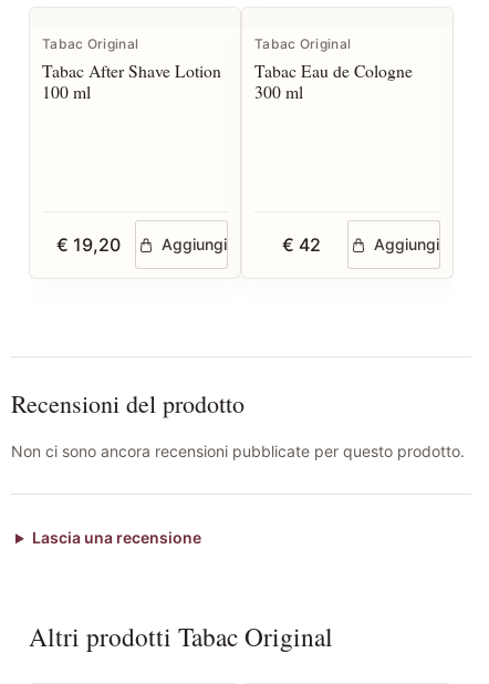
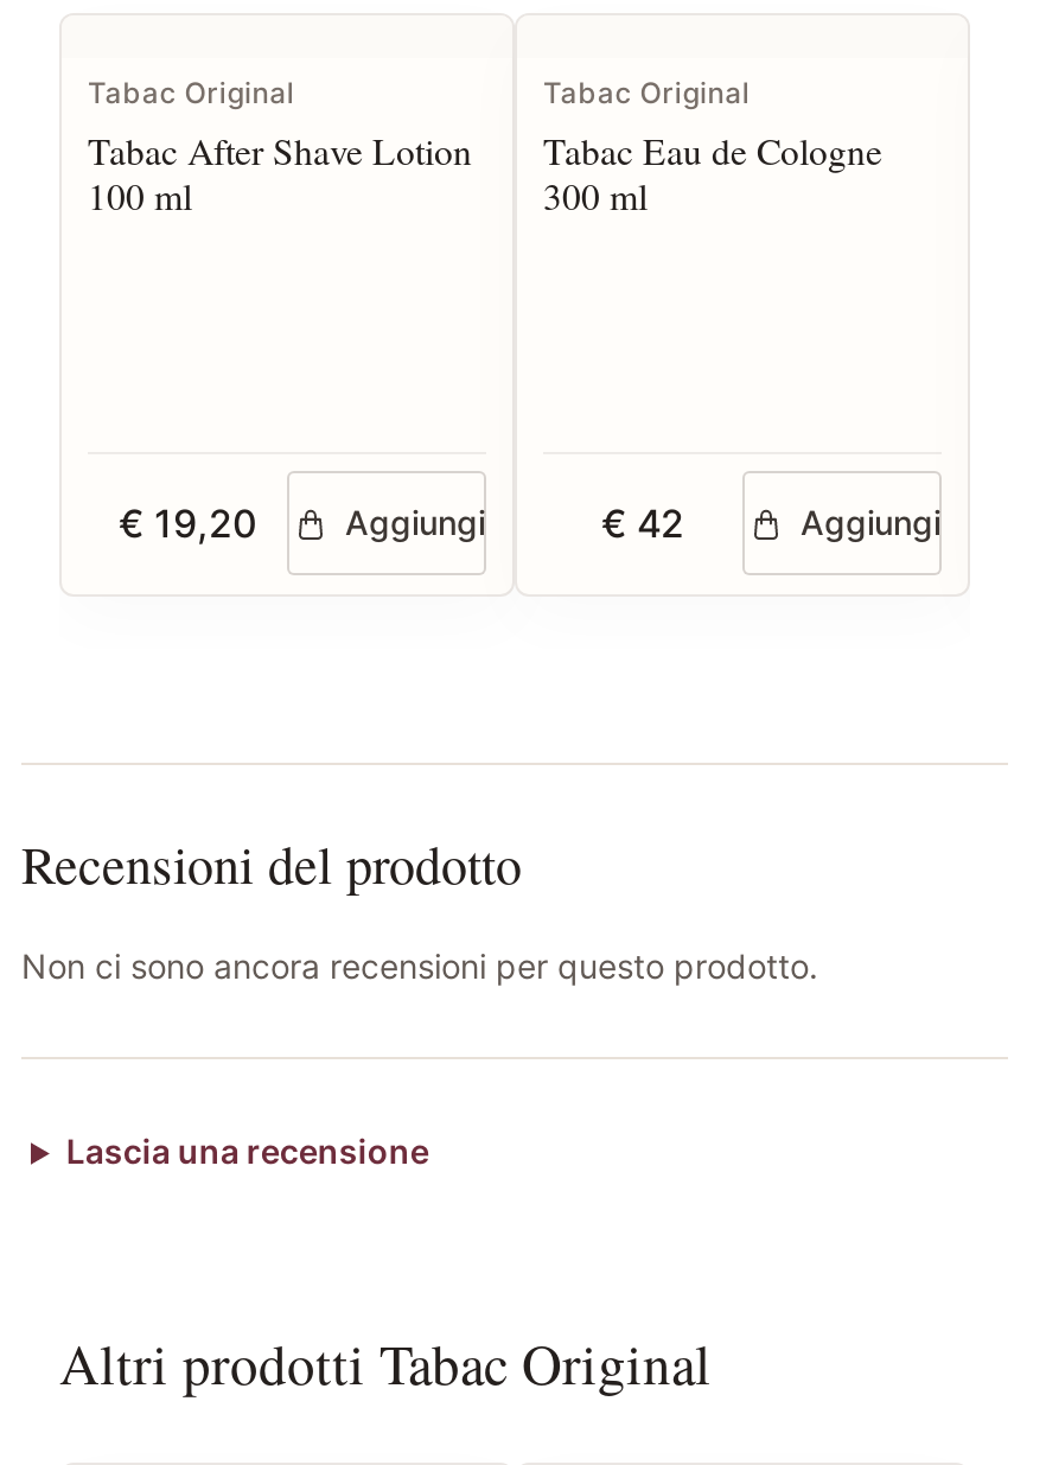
[11,442,465,461] Non ci sono ancora recensioni pubblicate per questo prodotto. -> [21,946,818,987] Non ci sono ancora recensioni per questo prodotto.

